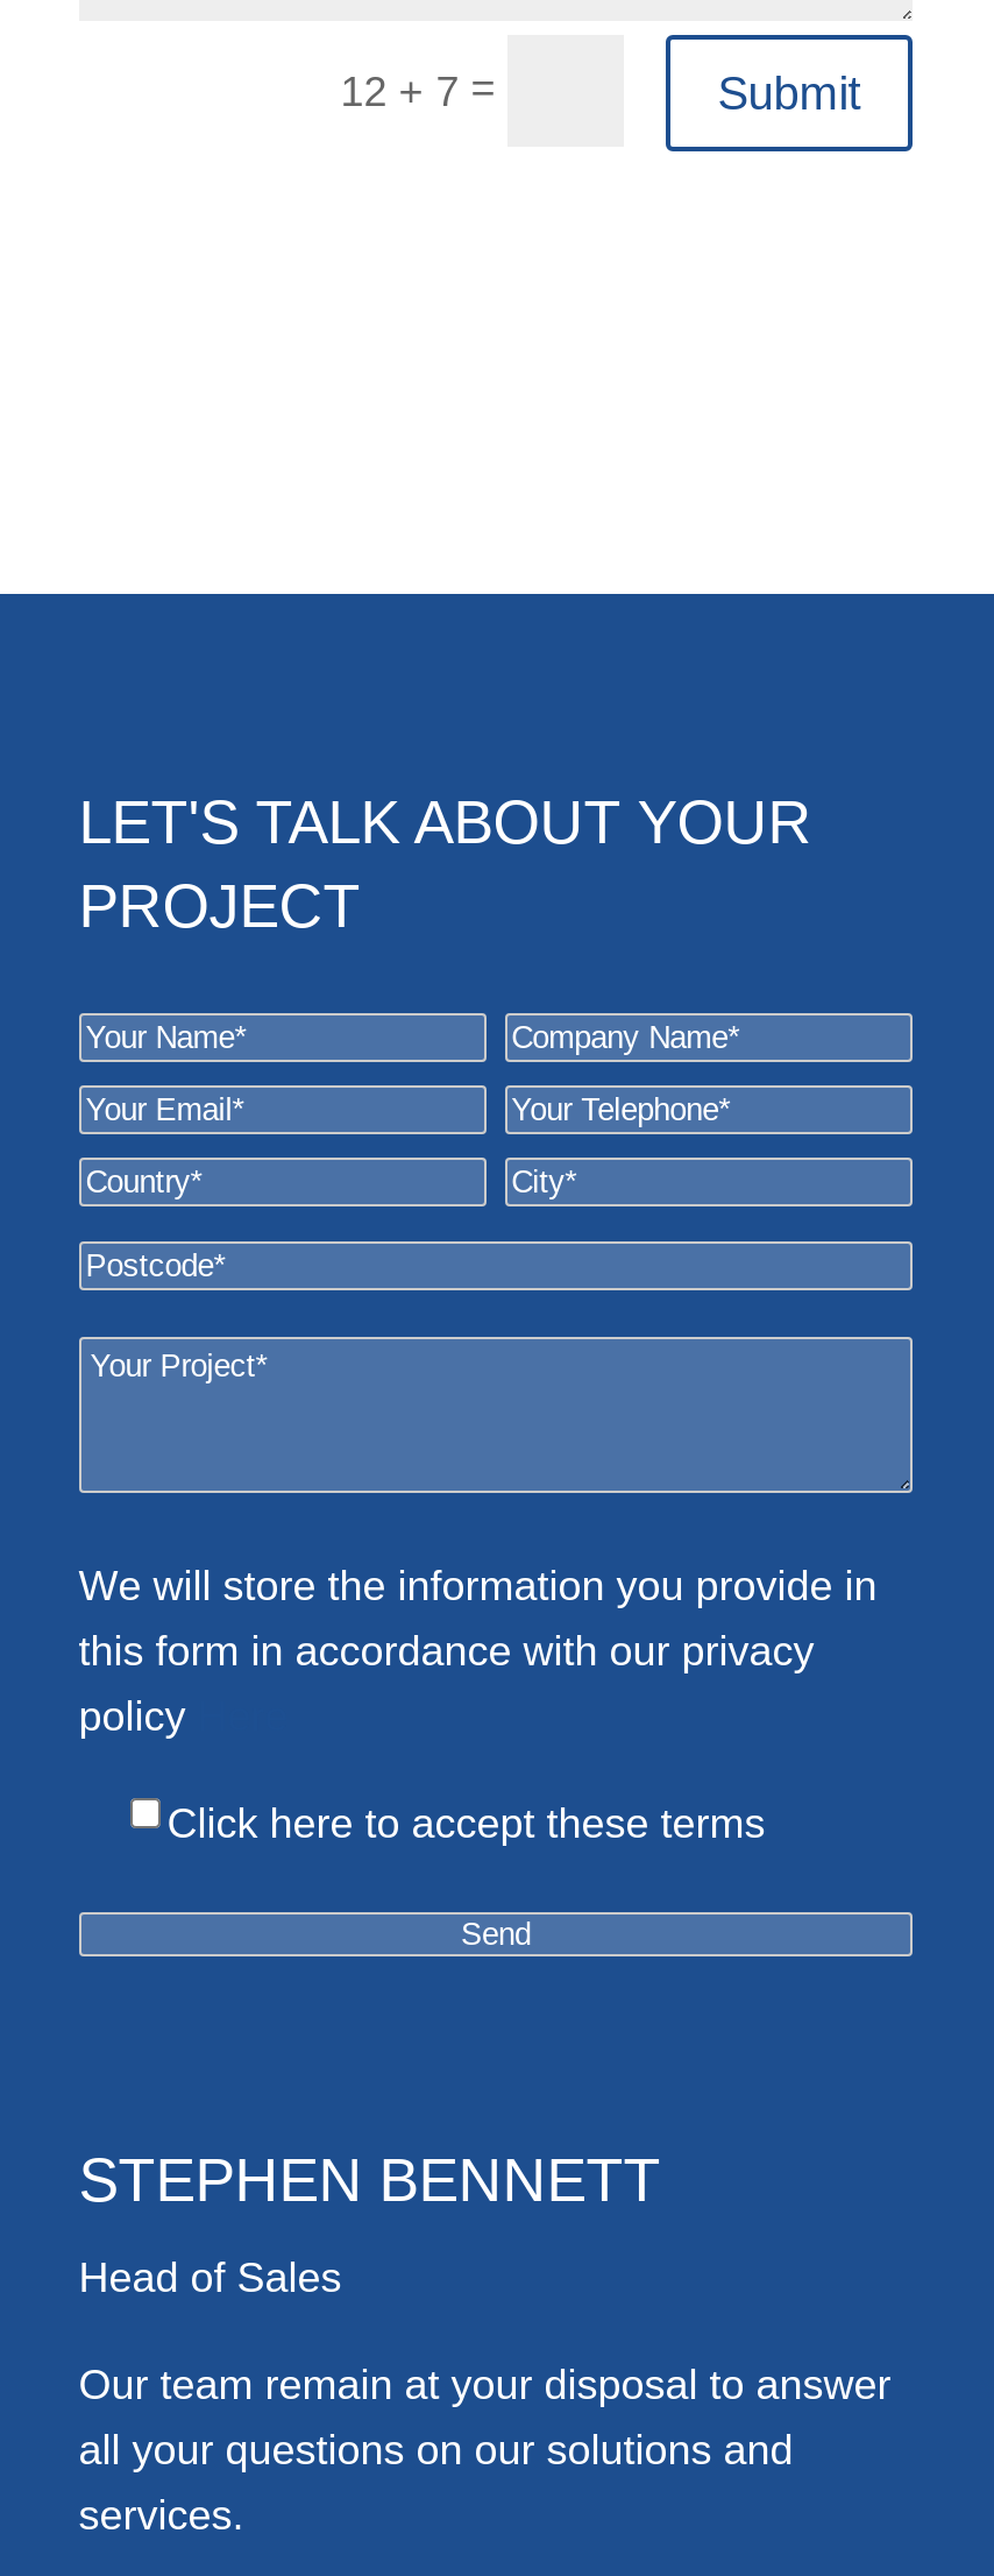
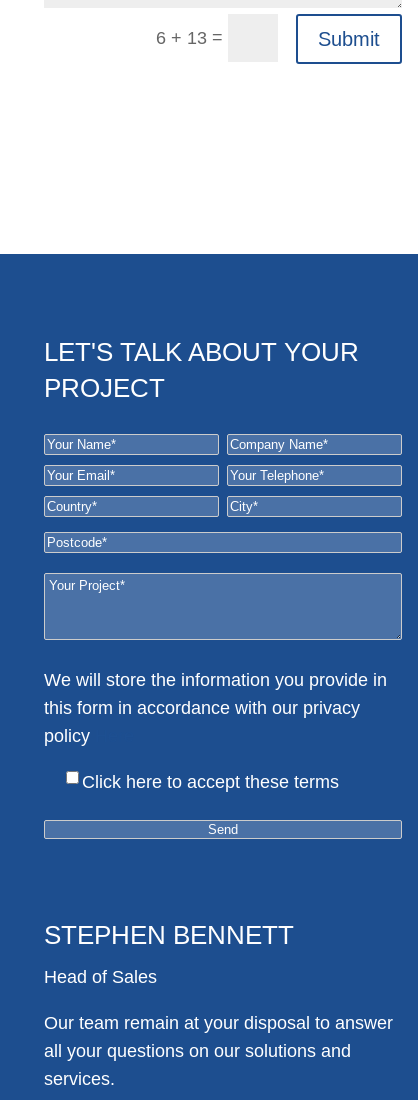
[340,65,508,114] 12 + 7 = -> [156,27,228,48] 6 + 13 =

